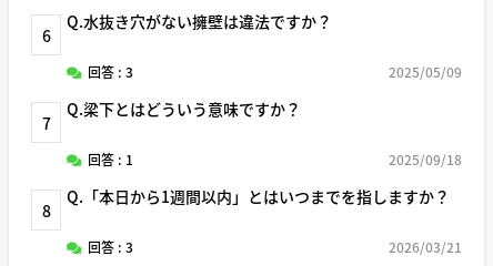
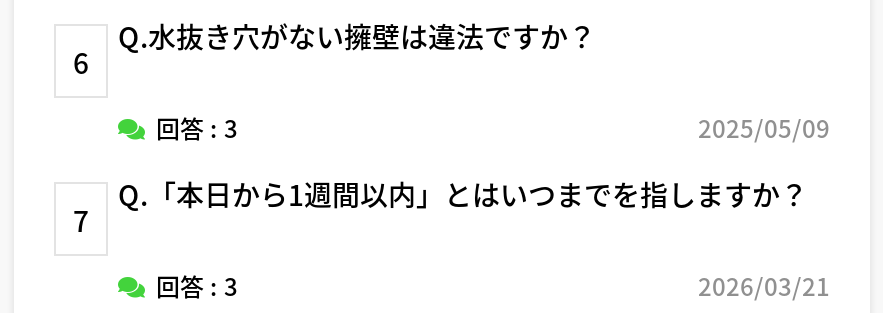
[42,98,462,222] Q.梁下とはどういう意味ですか？ | 回答 : 1 | 2025/09/18 | 8 -> none

